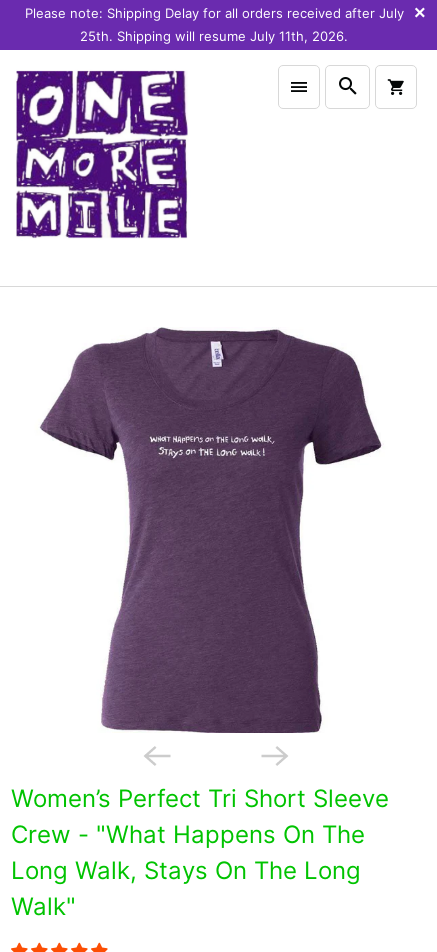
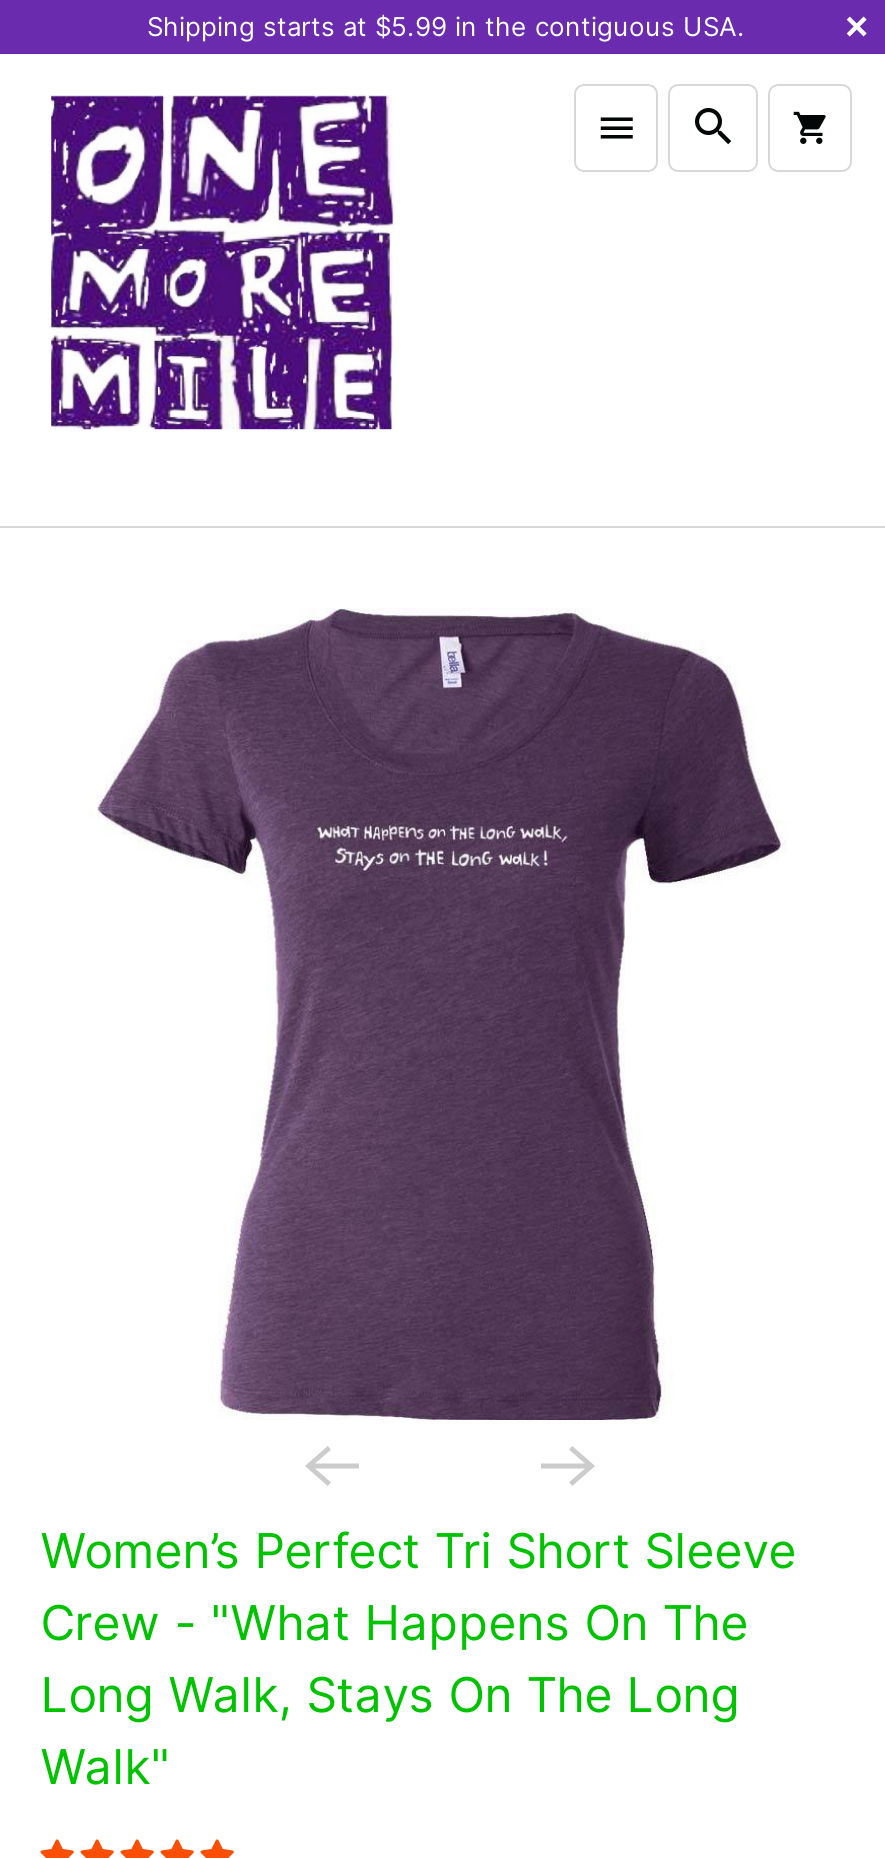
[24,5,403,44] Please note: Shipping Delay for all orders received after July | 25th. Shipping will resume July 11th, 2026. -> [147,10,745,42] Shipping starts at $5.99 in the contiguous USA.

